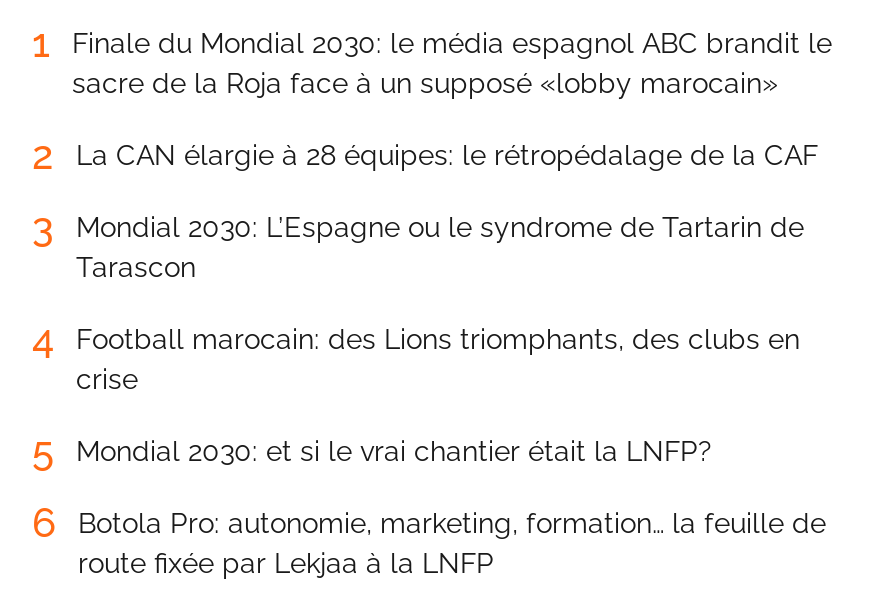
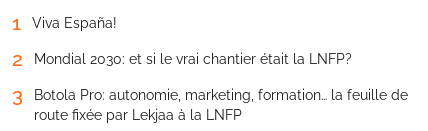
[72,26,832,98] Finale du Mondial 2030: le média espagnol ABC brandit le | sacre de la Roja face à un supposé «lobby marocain» -> [32,14,117,30] Viva España!
[32,138,818,474] La CAN élargie à 28 équipes: le rétropédalage de la CAF | 3 | Mondial 2030: L’Espagne ou le syndrome de Tartarin de | Tarascon | 4 | Football marocain: des Lions triomphants, des clubs en | crise | 5 -> none
[32,498,826,546] 6 Botola Pro: autonomie, marketing, formation… la feuille de -> [12,82,408,106] 3 Botola Pro: autonomie, marketing, formation… la feuille de

